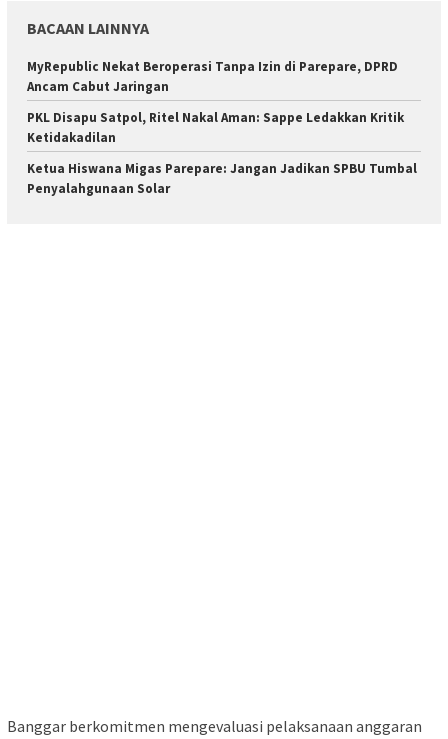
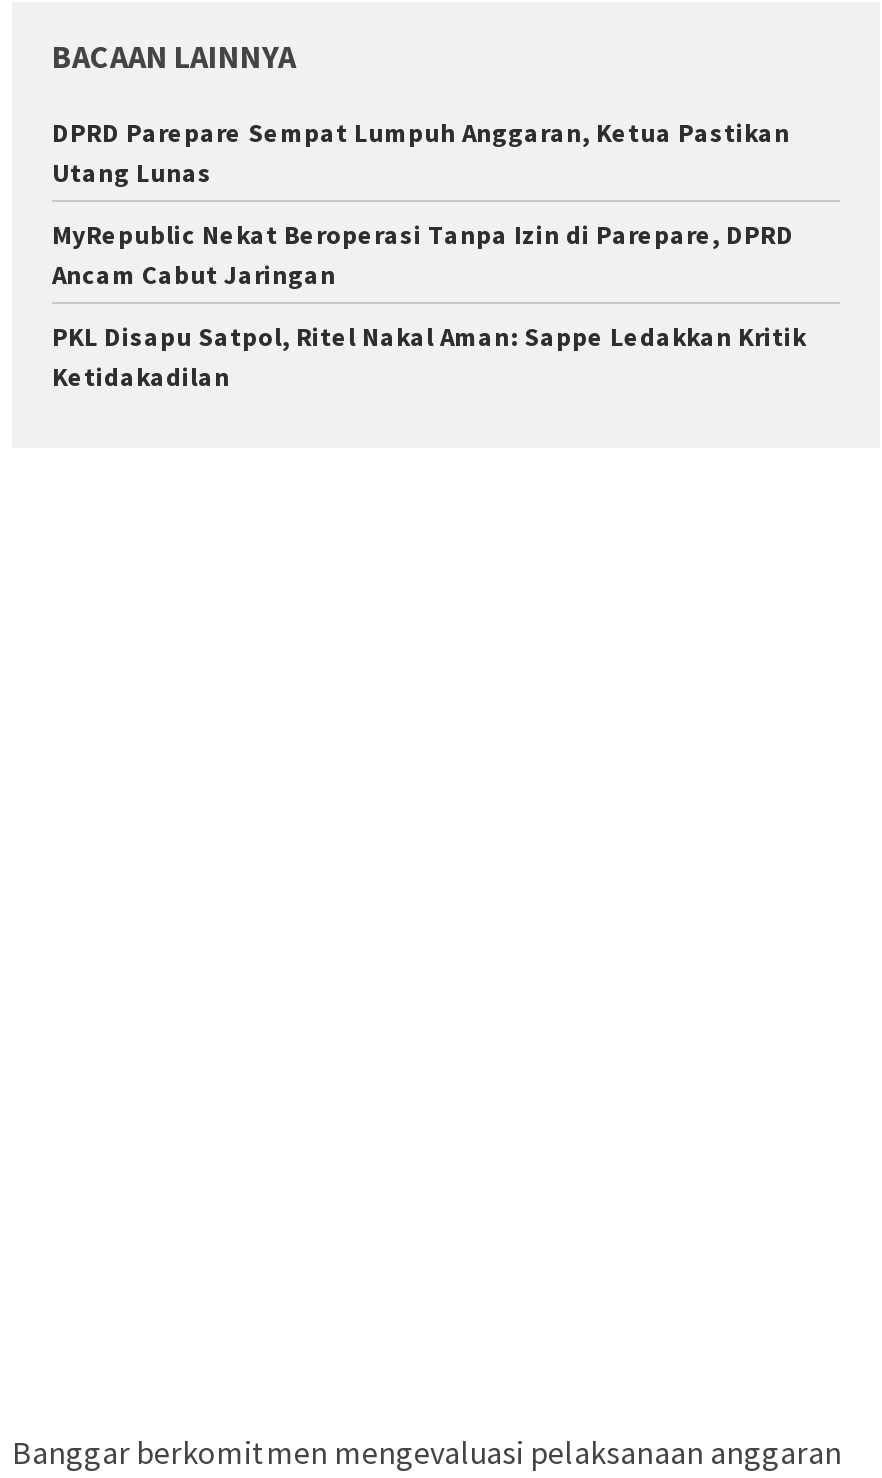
none -> [52,117,790,191] DPRD Parepare Sempat Lumpuh Anggaran, Ketua Pastikan | Utang Lunas
moved [27,58,404,146] -> [52,219,806,395]: MyRepublic Nekat Beroperasi Tanpa Izin di Parepare, DPRD | Ancam Cabut Jaringan | PKL Disapu Satpol, Ritel Nakal Aman: Sappe Ledakkan Kritik | Ketidakadilan
[27,160,417,197] Ketua Hiswana Migas Parepare: Jangan Jadikan SPBU Tumbal | Penyalahgunaan Solar -> none

